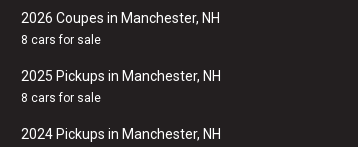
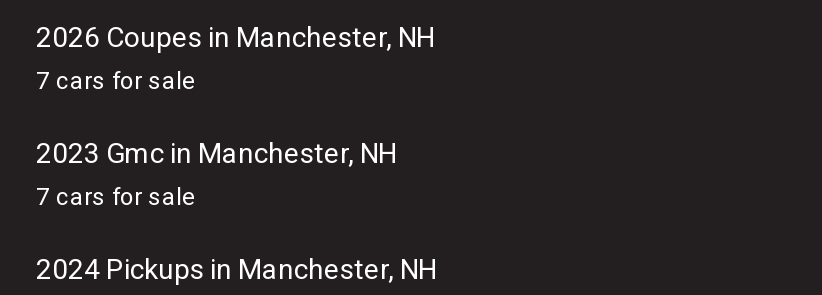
[21,33,101,47] 8 cars for sale -> [36,67,196,95] 7 cars for sale
[21,68,221,84] 2025 Pickups in Manchester, NH -> [36,137,396,169] 2023 Gmc in Manchester, NH
[21,91,101,105] 8 cars for sale -> [36,183,196,211] 7 cars for sale

